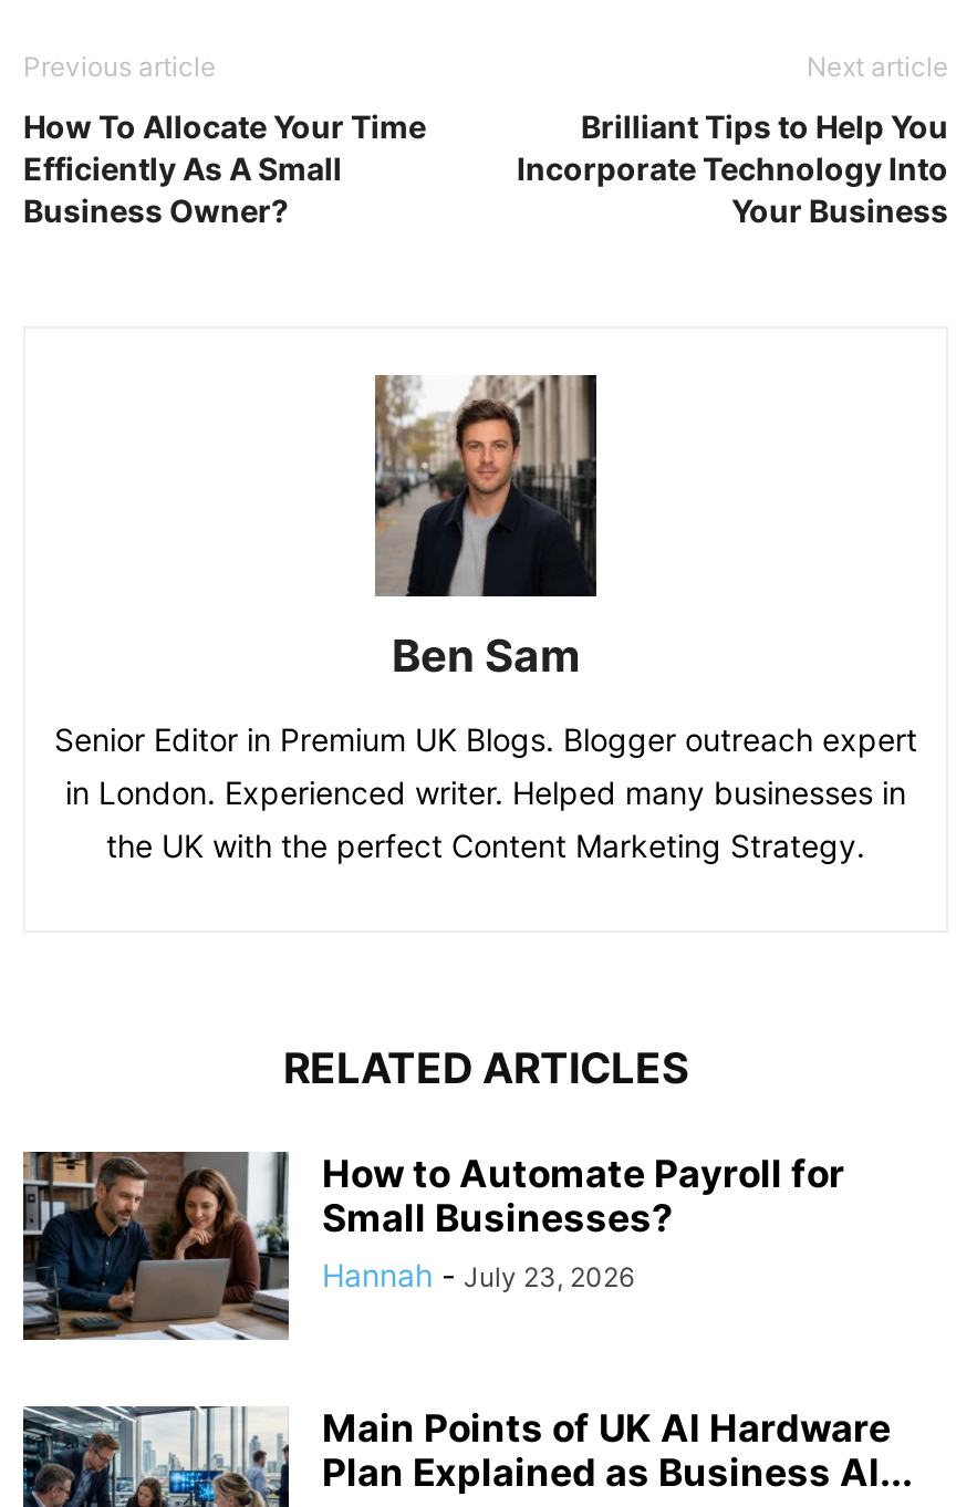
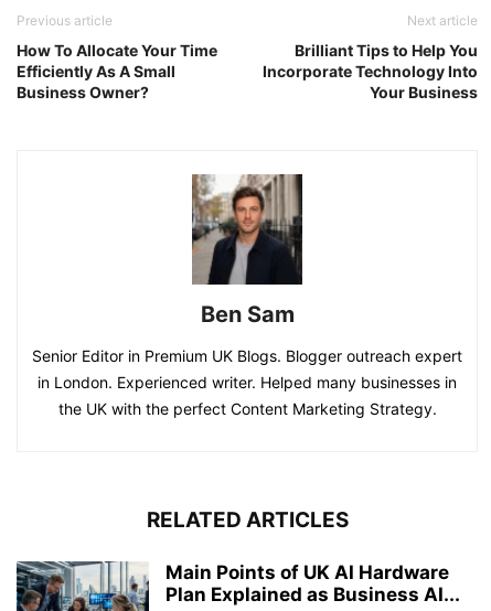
[21,1151,844,1343] [image] | How to Automate Payroll for | Small Businesses? | Hannah - July 23, 2026 -> none

